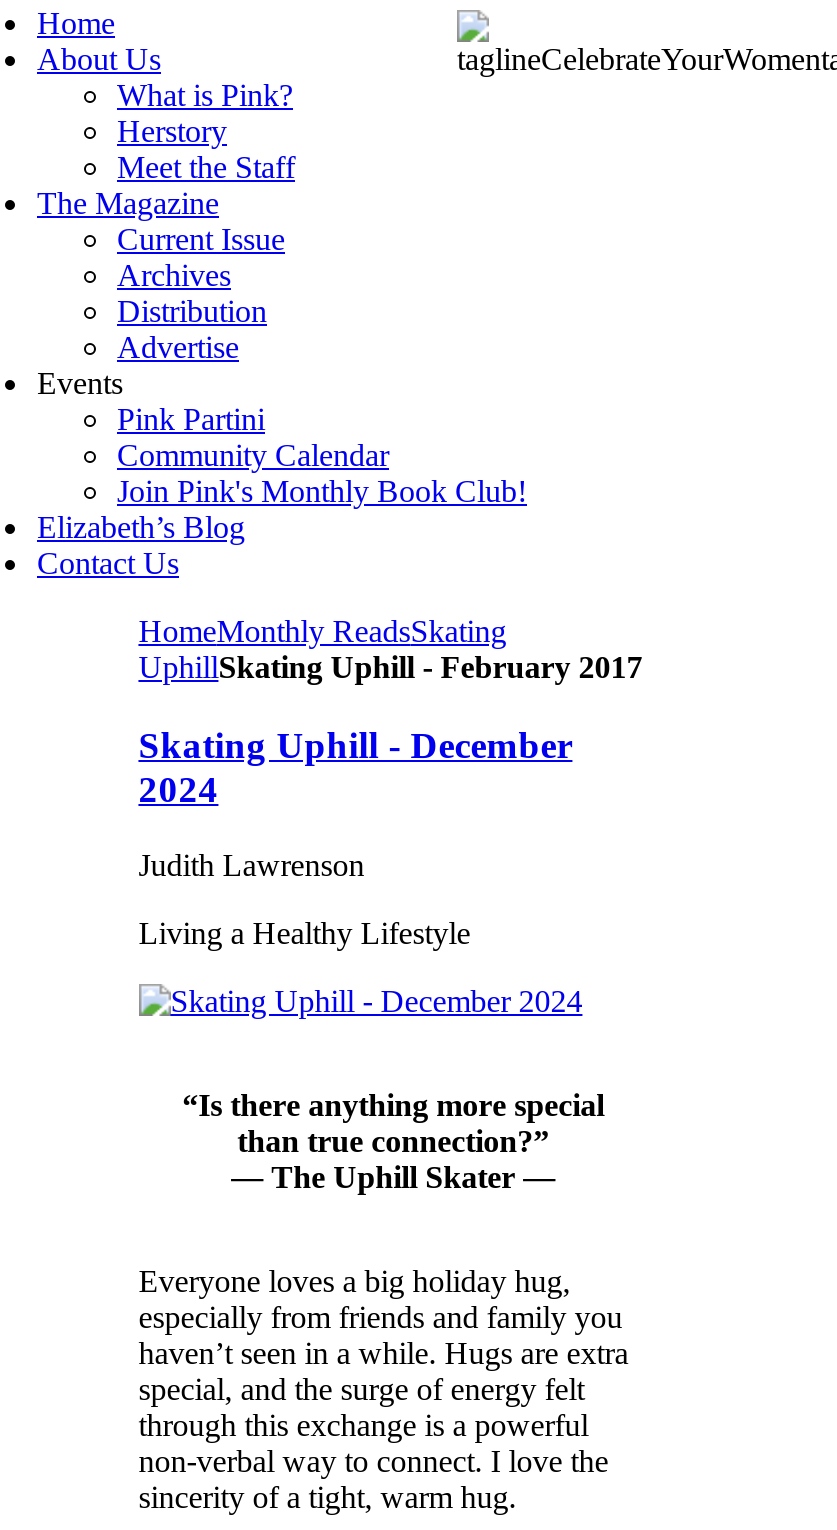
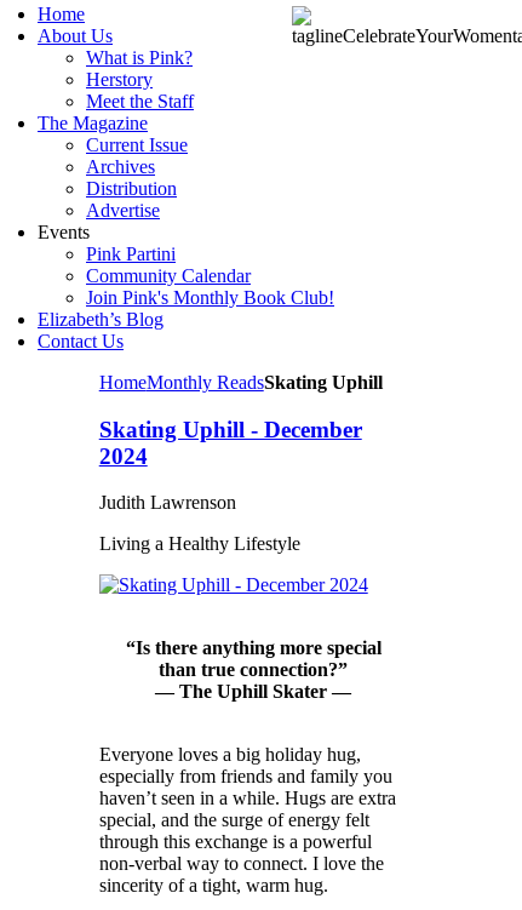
[138,614,642,684] HomeMonthly ReadsSkating | UphillSkating Uphill - February 2017 -> [99,372,382,393] HomeMonthly ReadsSkating Uphill

